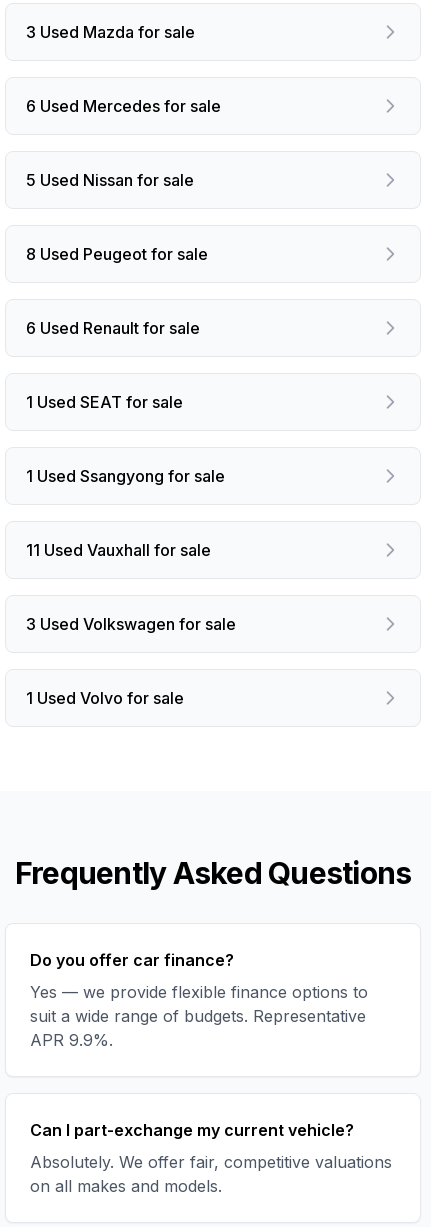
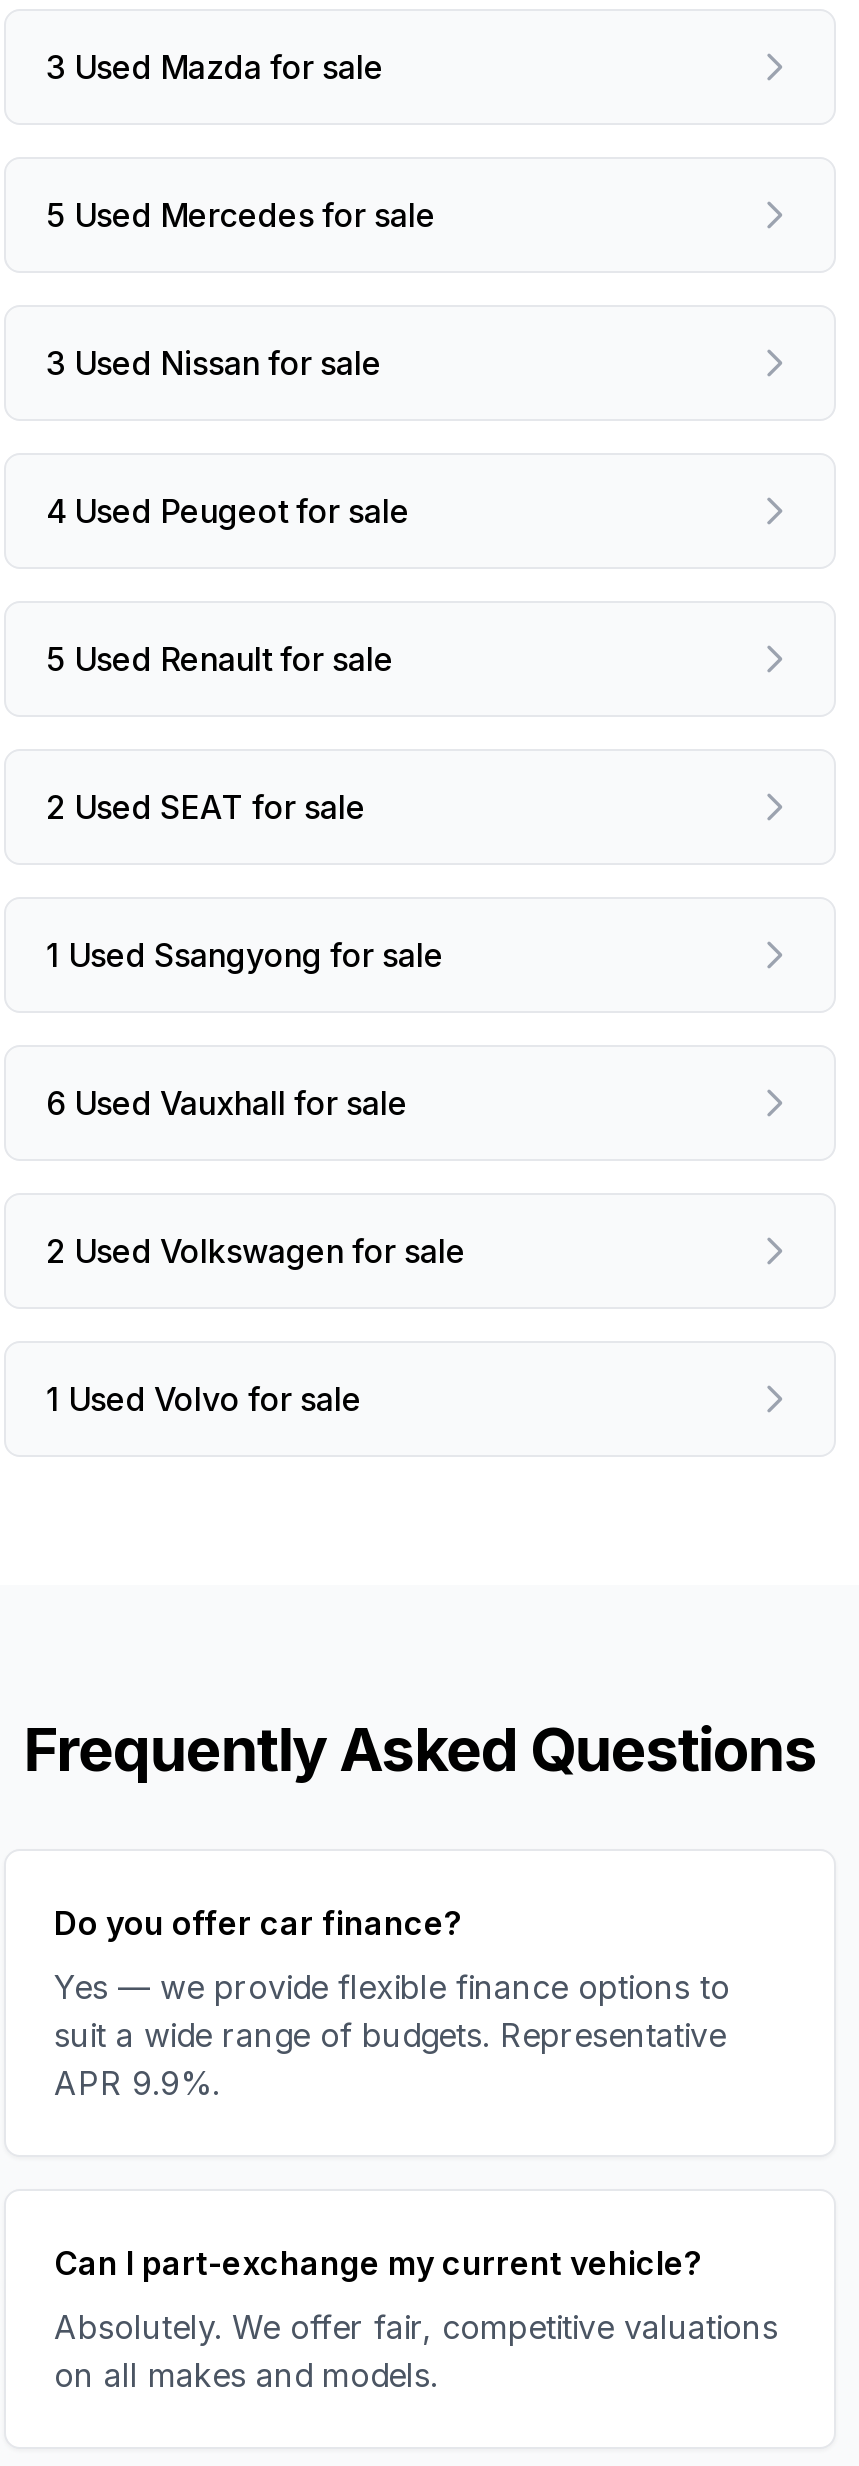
[26,96,221,116] 6 Used Mercedes for sale -> [46,194,436,234] 5 Used Mercedes for sale
[26,170,194,190] 5 Used Nissan for sale -> [46,342,382,382] 3 Used Nissan for sale
[26,244,208,264] 8 Used Peugeot for sale -> [46,490,410,530] 4 Used Peugeot for sale
[26,318,200,338] 6 Used Renault for sale -> [46,638,394,678] 5 Used Renault for sale
[26,392,183,412] 1 Used SEAT for sale -> [46,786,366,826] 2 Used SEAT for sale
[26,540,211,560] 11 Used Vauxhall for sale -> [46,1082,408,1122] 6 Used Vauxhall for sale
[26,614,236,634] 3 Used Volkswagen for sale -> [46,1230,466,1270] 2 Used Volkswagen for sale

